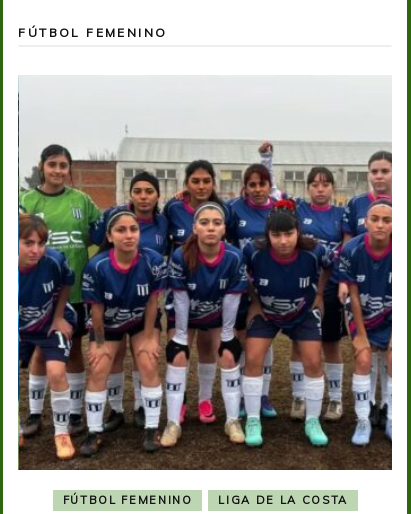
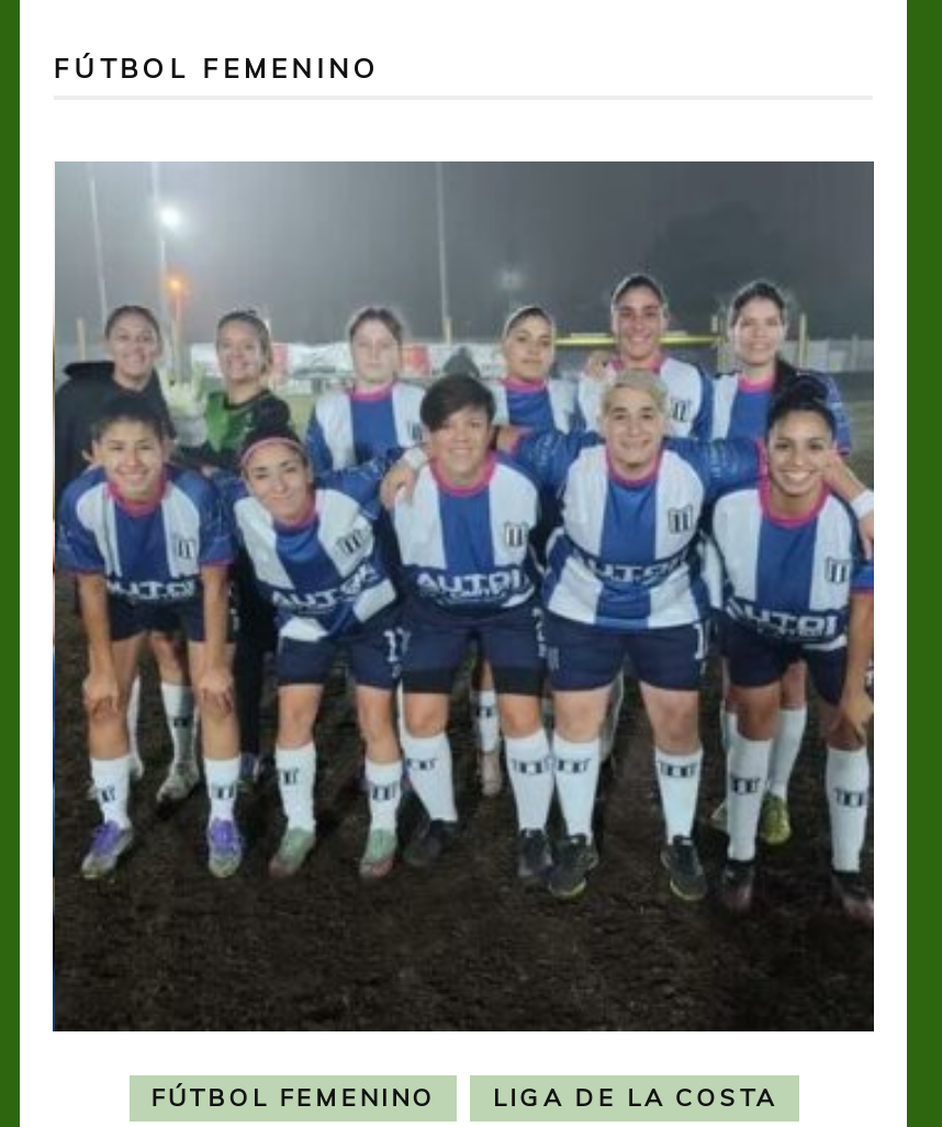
[17,75,393,471] [image] -> [51,160,876,1033] [image]

